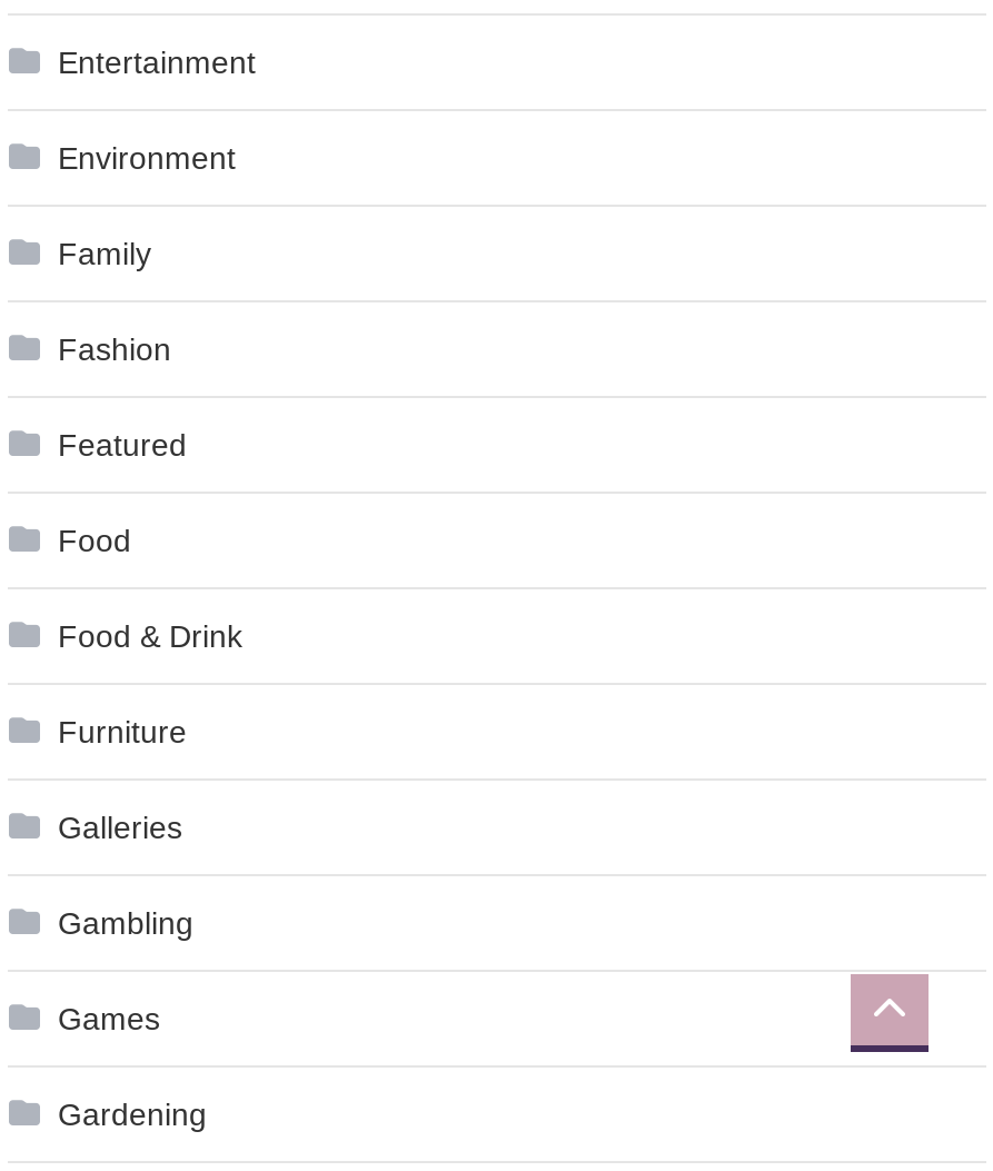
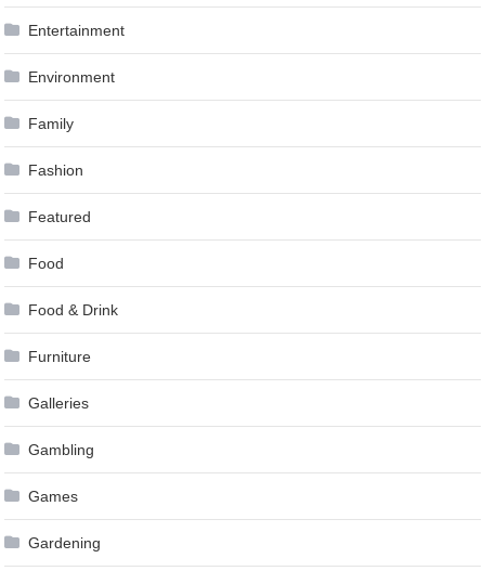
[846,972,933,1056] [image] -> none

